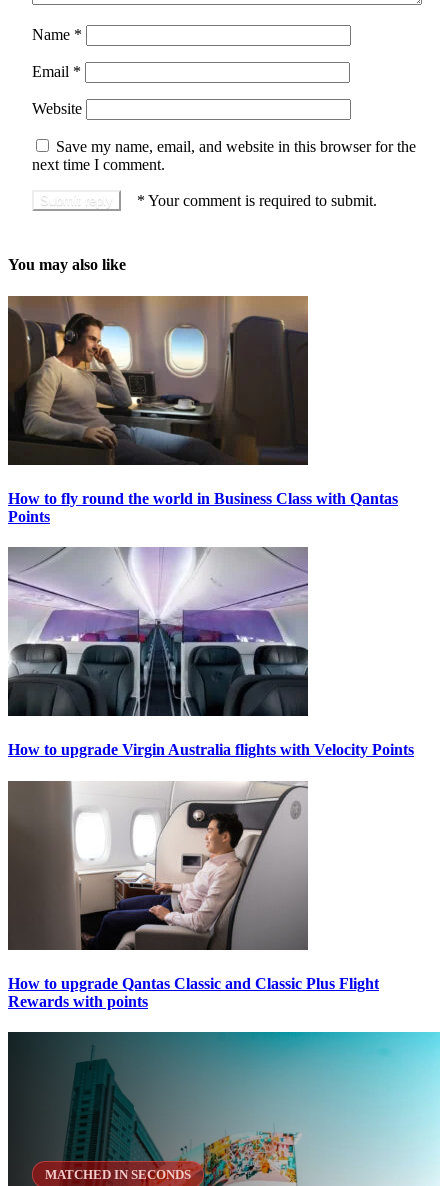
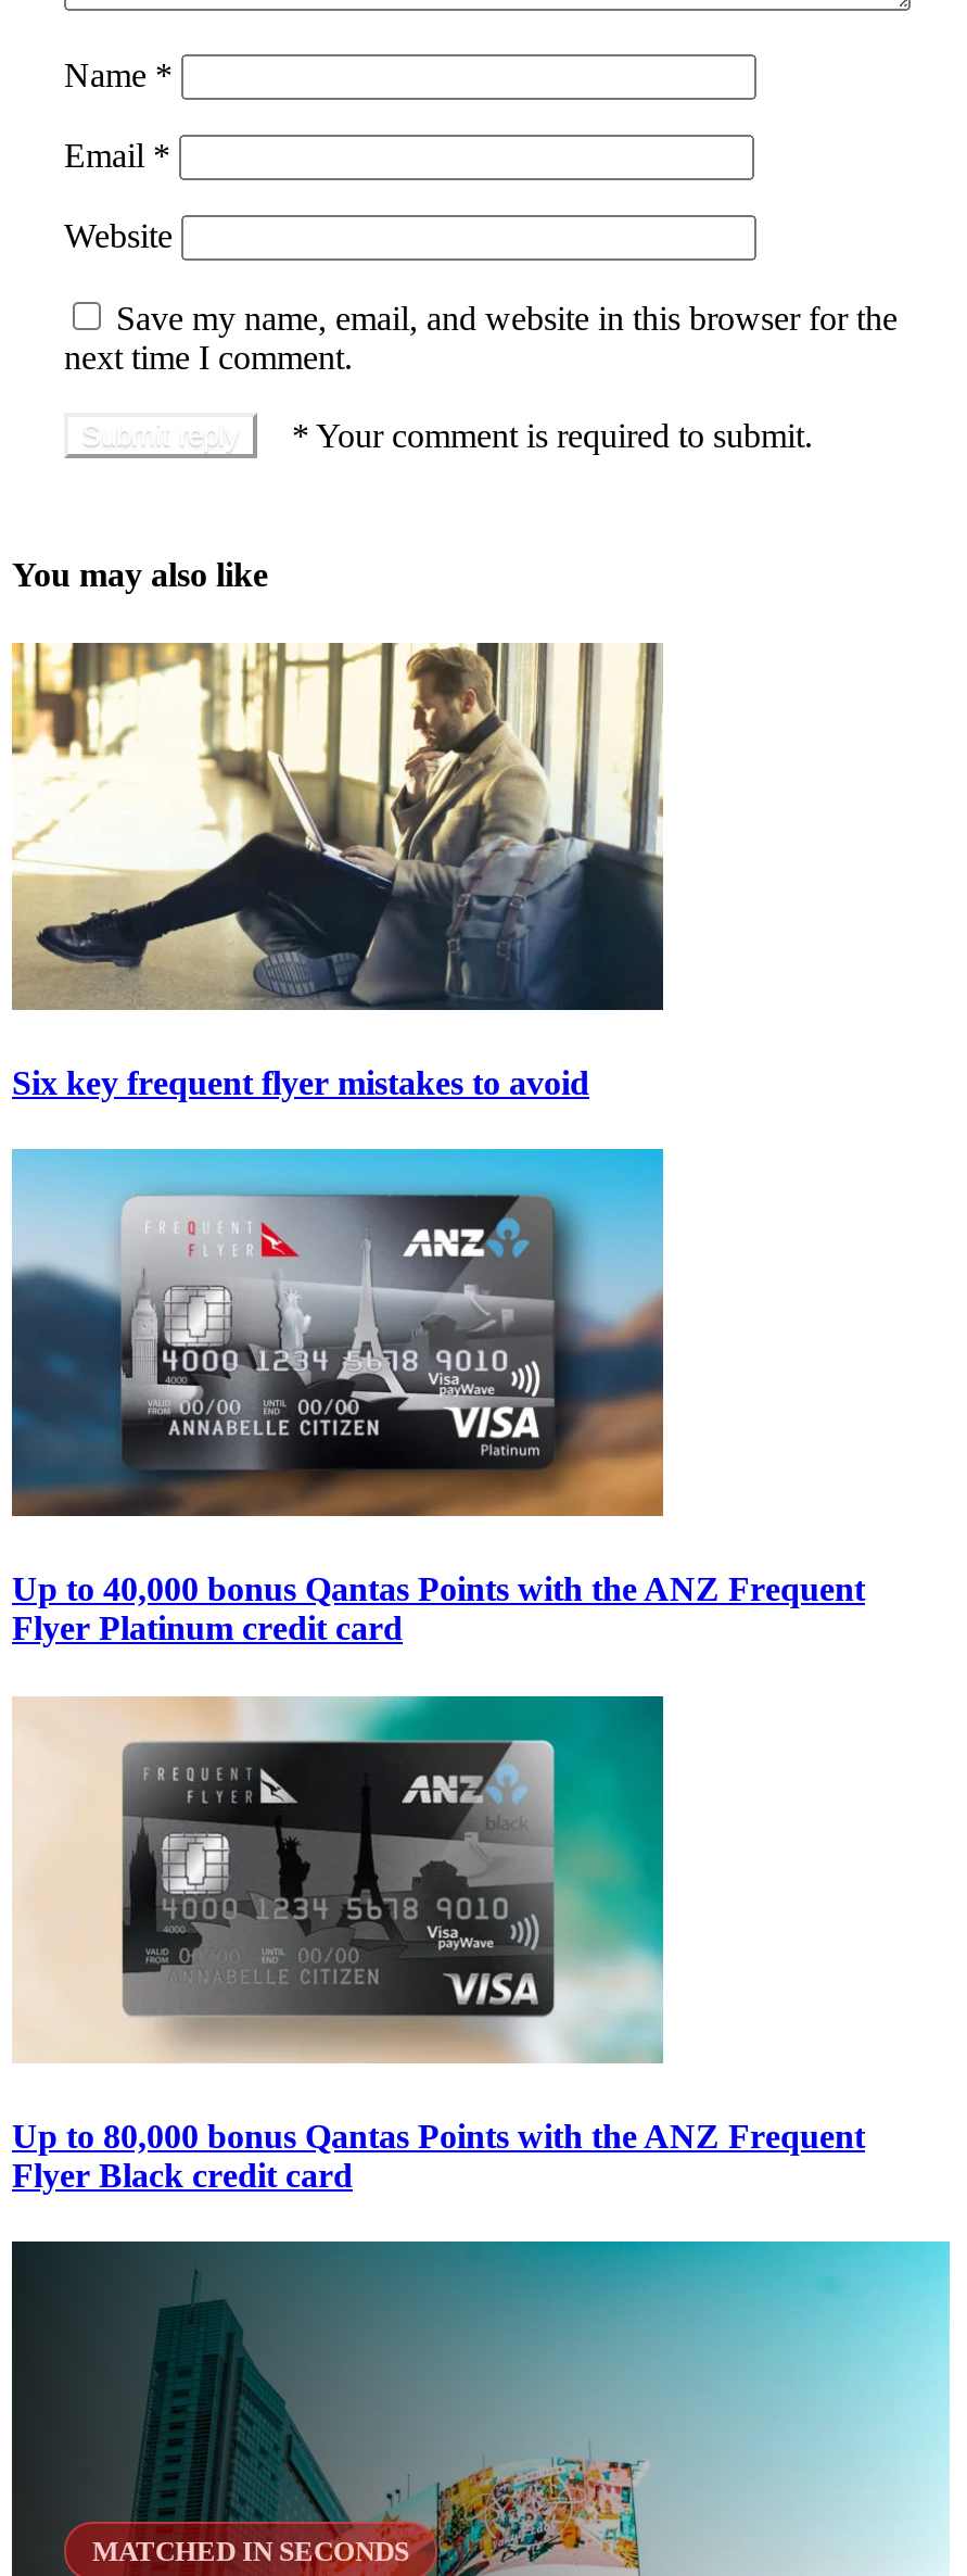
[7,295,398,525] [image] | How to fly round the world in Business Class with Qantas | Points -> [10,643,665,1101] [image] | Six key frequent flyer mistakes to avoid
[7,529,414,758] [image] | How to upgrade Virgin Australia flights with Velocity Points -> [10,1147,865,1647] [image] | Up to 40,000 bonus Qantas Points with the ANZ Frequent | Flyer Platinum credit card
[7,780,379,1010] [image] | How to upgrade Qantas Classic and Classic Plus Flight | Rewards with points -> [12,1694,865,2194] [image] | Up to 80,000 bonus Qantas Points with the ANZ Frequent | Flyer Black credit card

